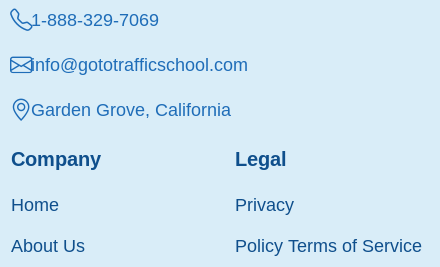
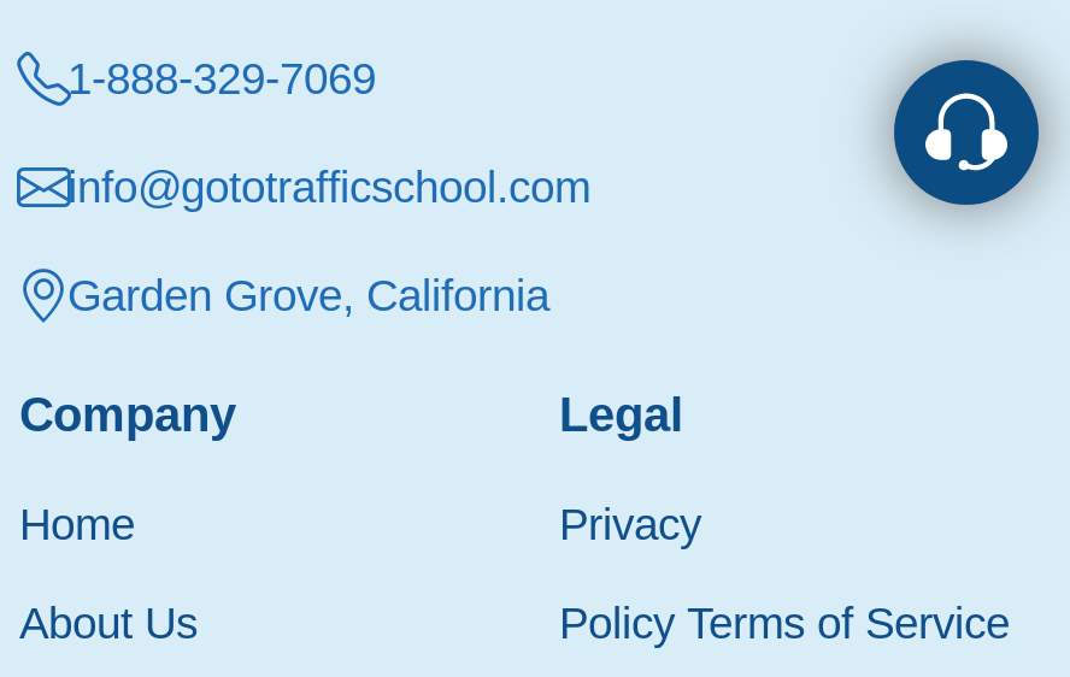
none -> [875,41,1058,224] [image]

